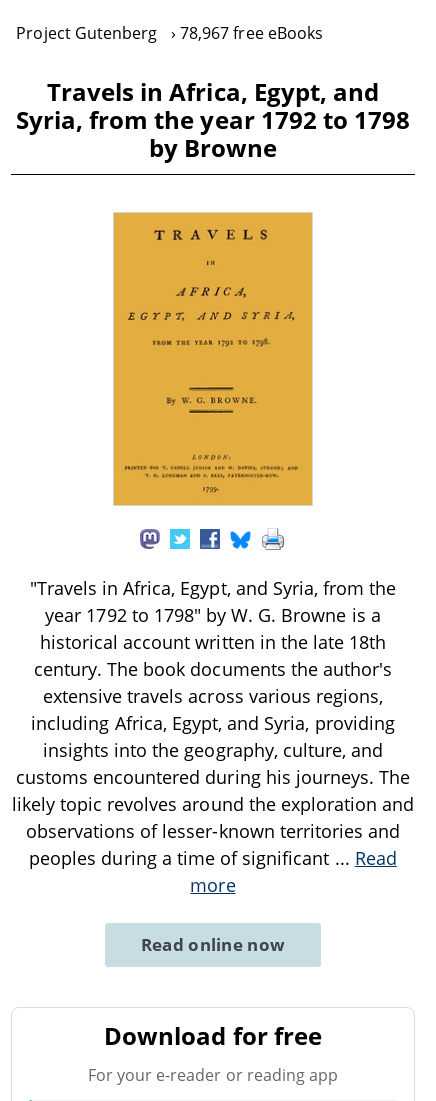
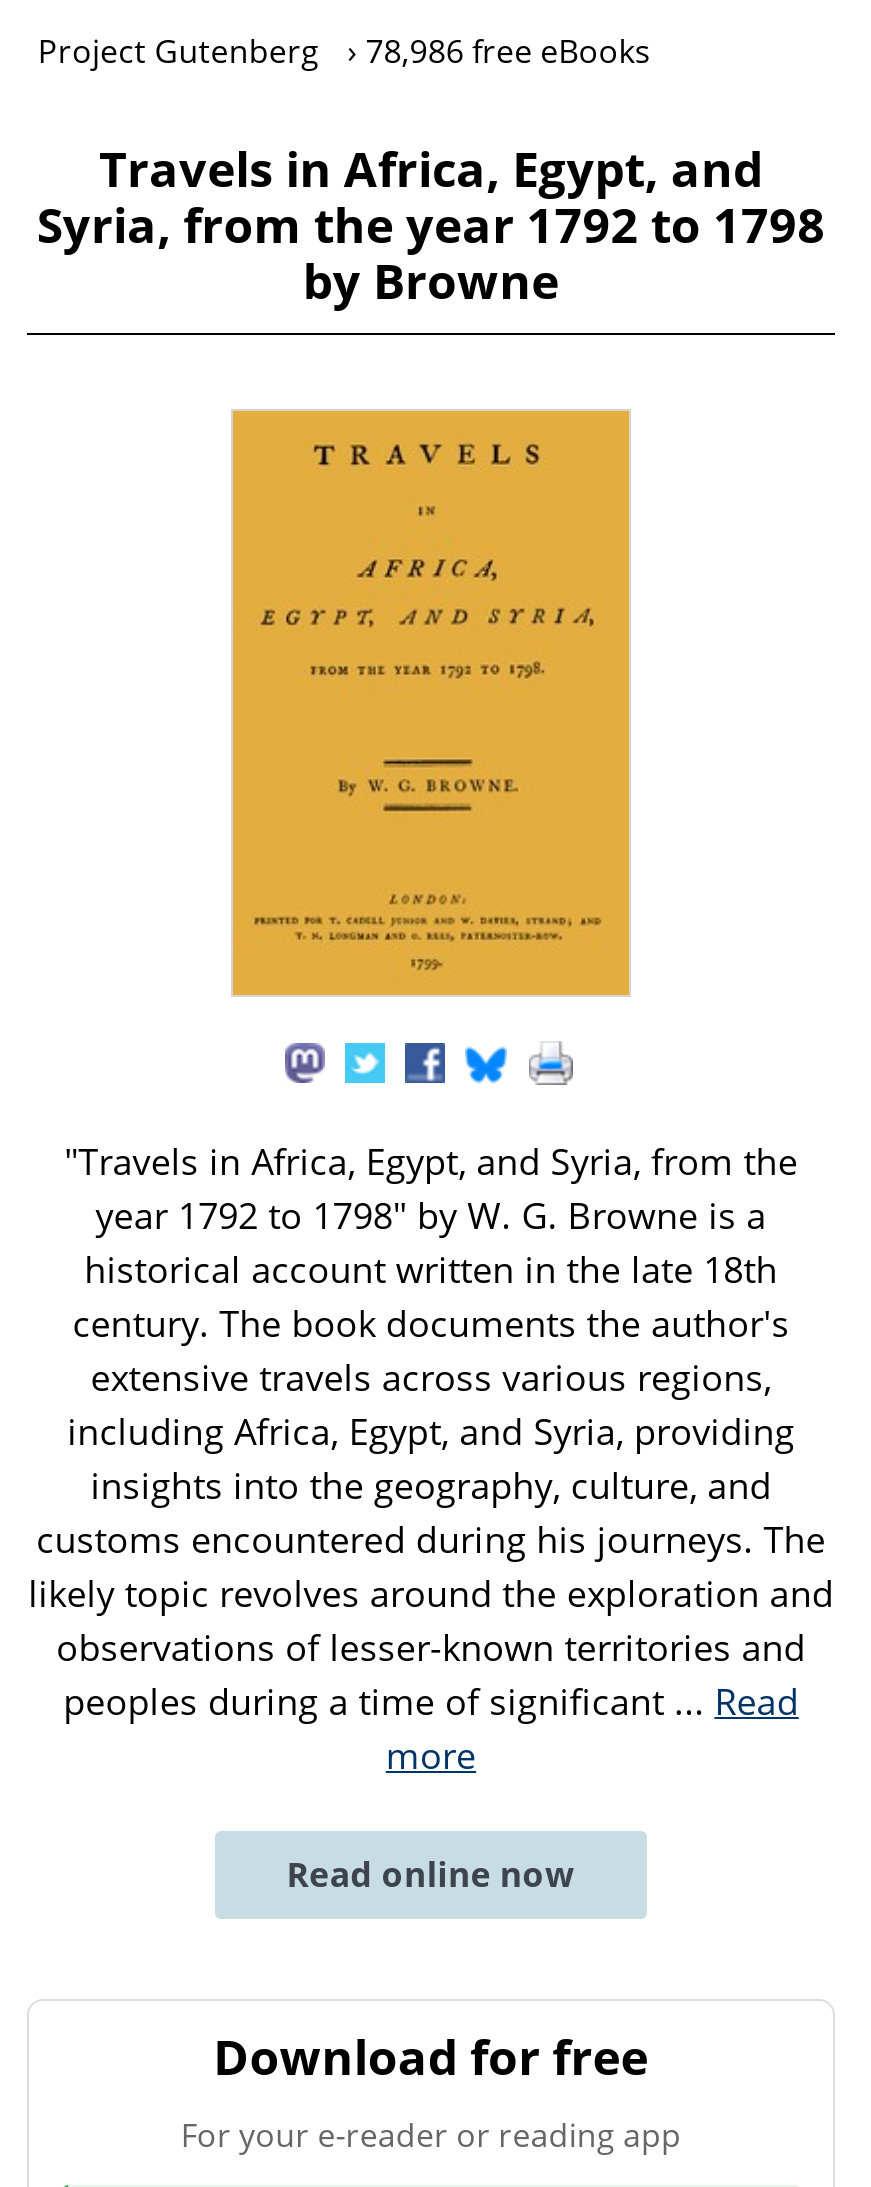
[16,22,323,44] Project Gutenberg 78,967 free eBooks -> [38,29,651,73] Project Gutenberg 78,986 free eBooks

